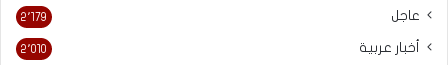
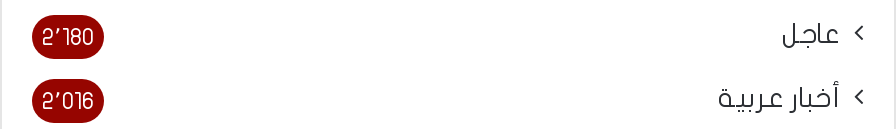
[21,11,47,23] 2٬179 -> [42,25,94,49] 2٬180
[21,43,47,55] 2٬010 -> [42,89,94,113] 2٬016

